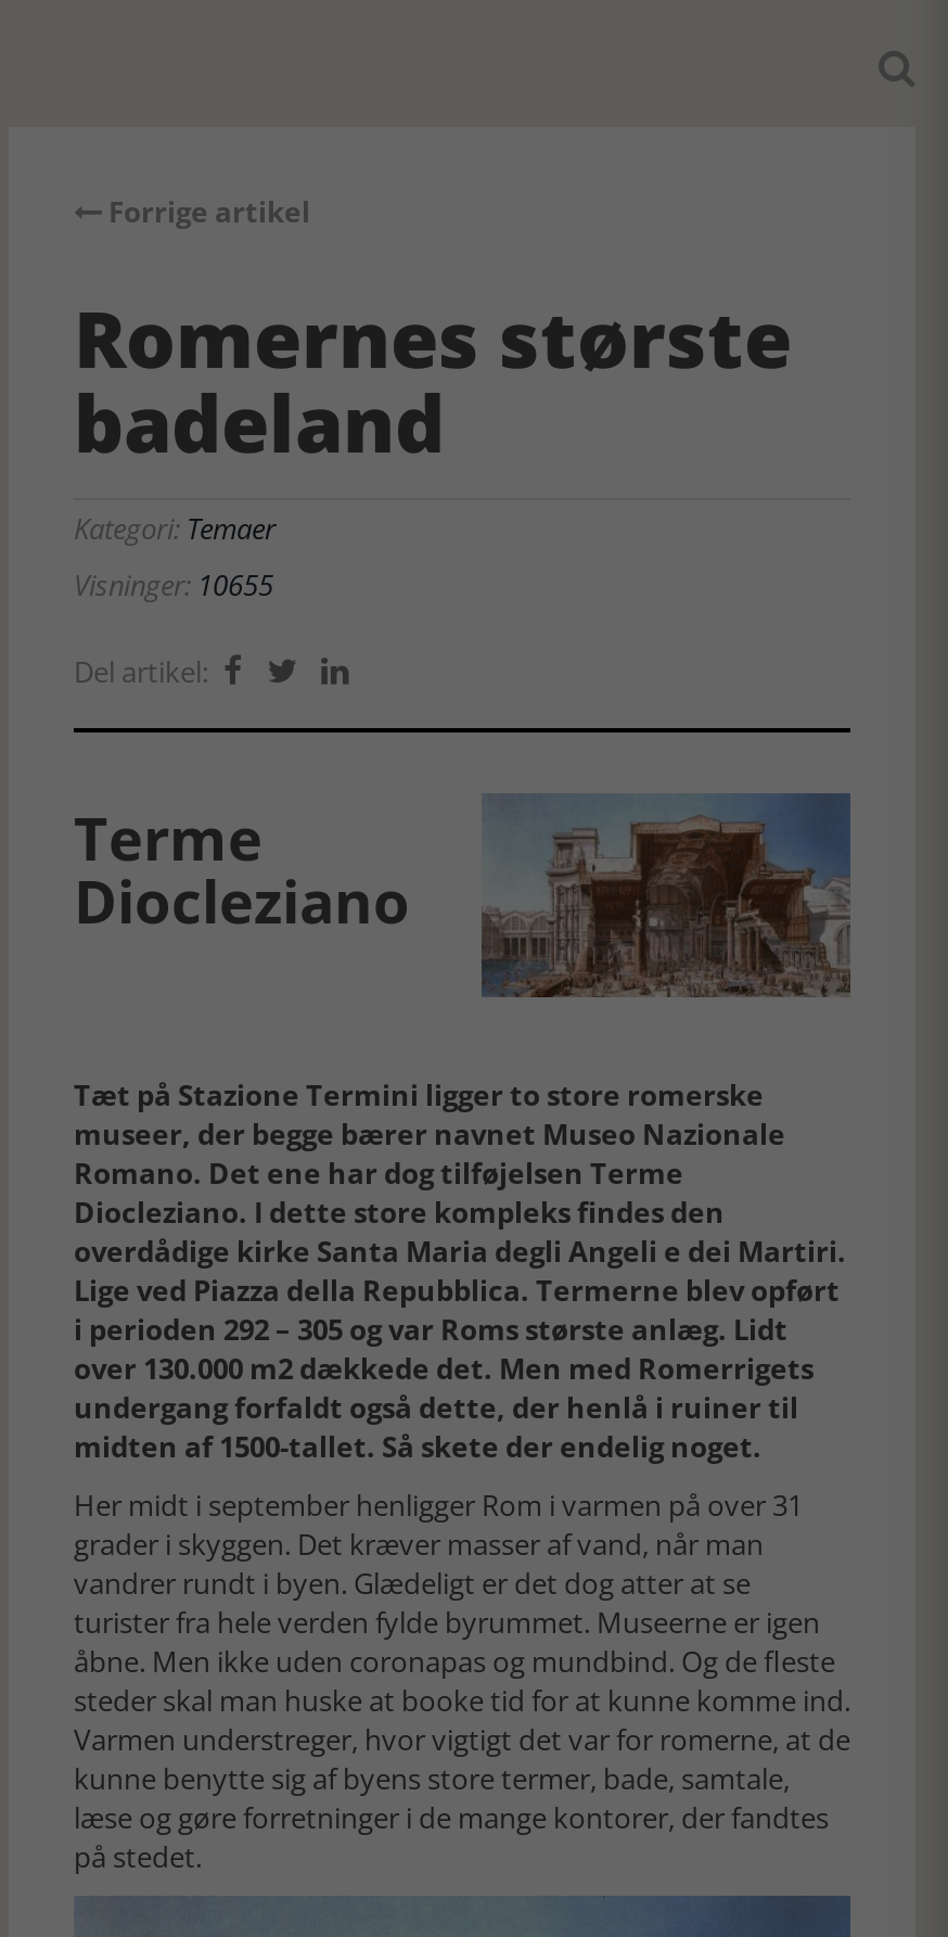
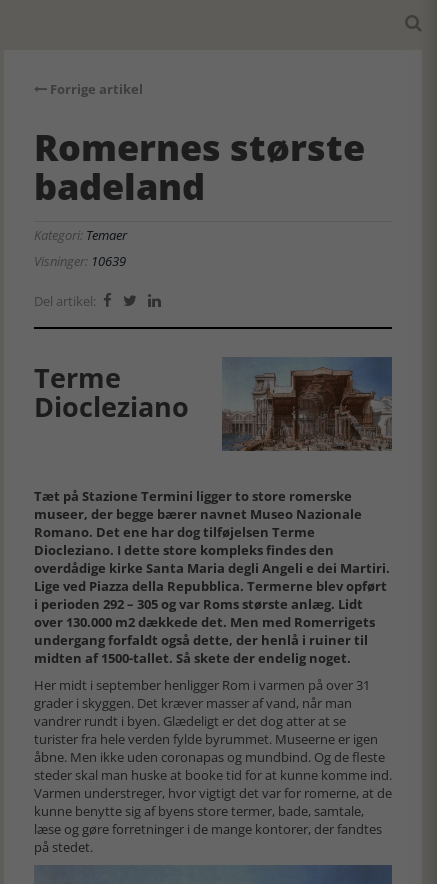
[74,565,273,604] Visninger: 10655 -> [34,252,126,270] Visninger: 10639

